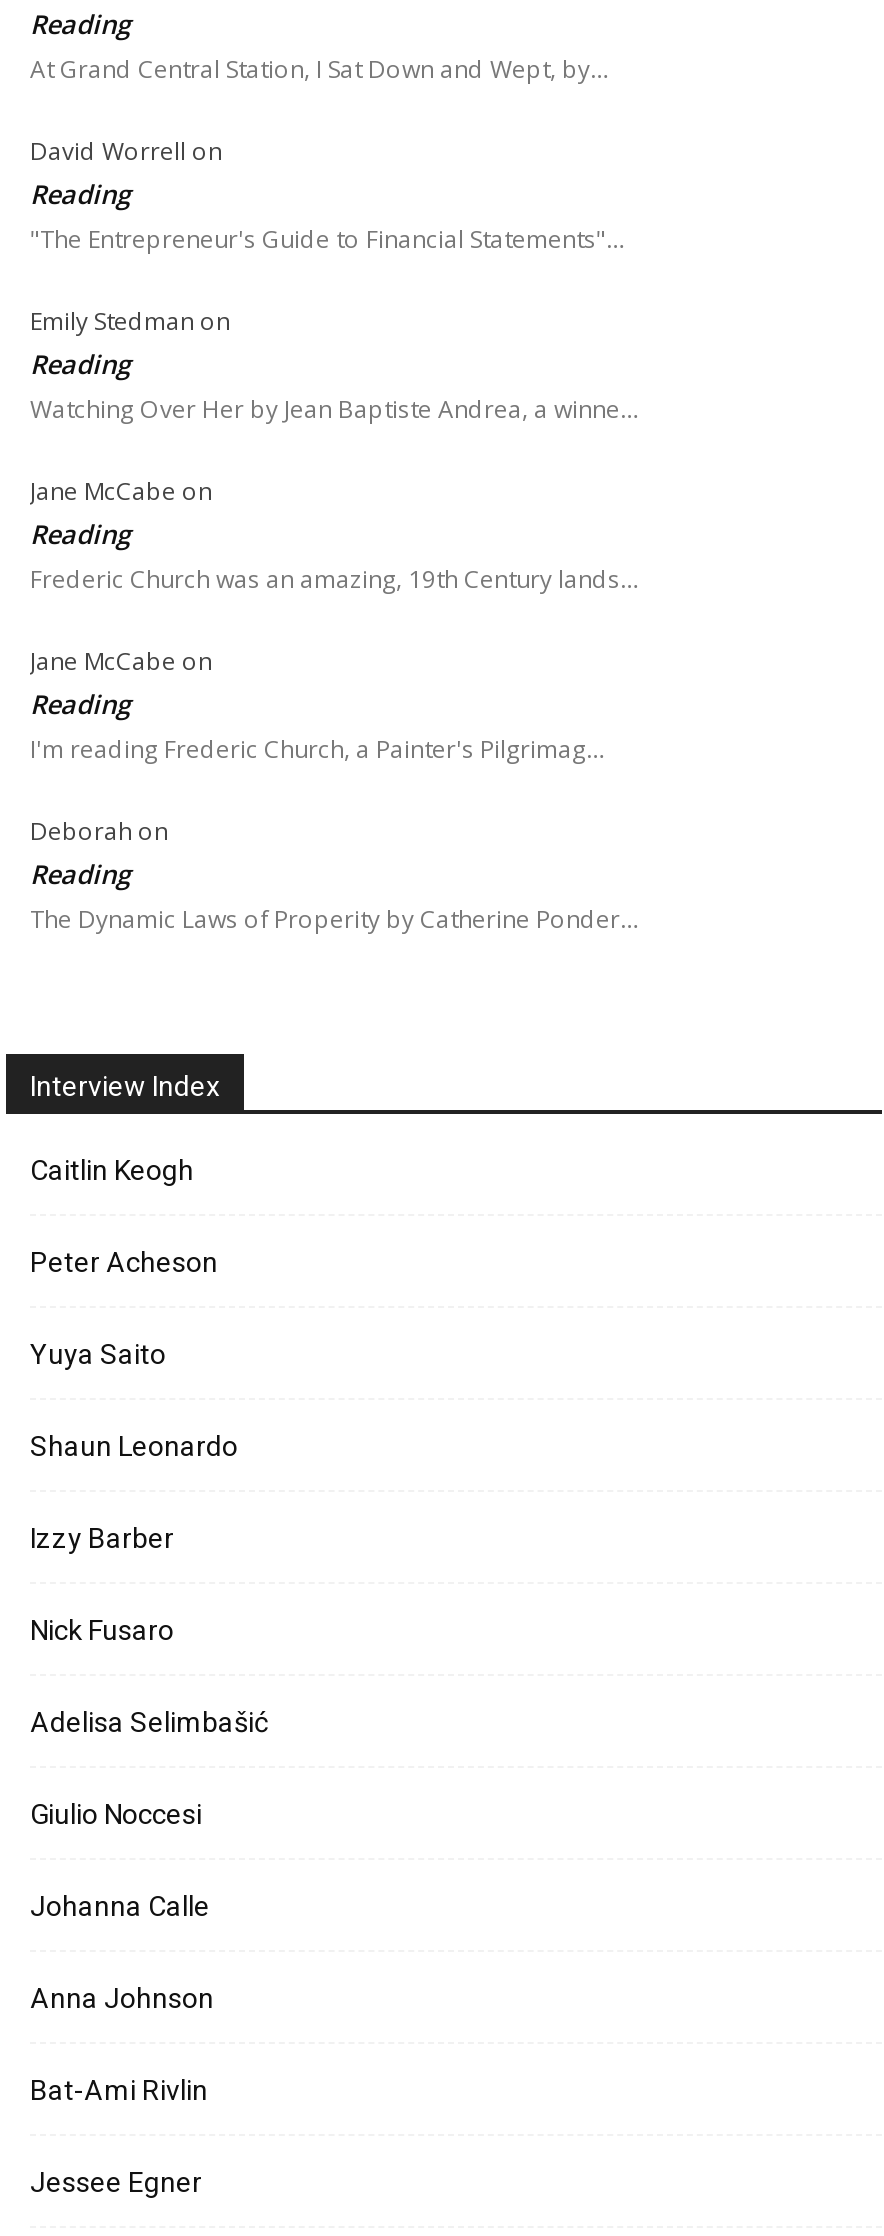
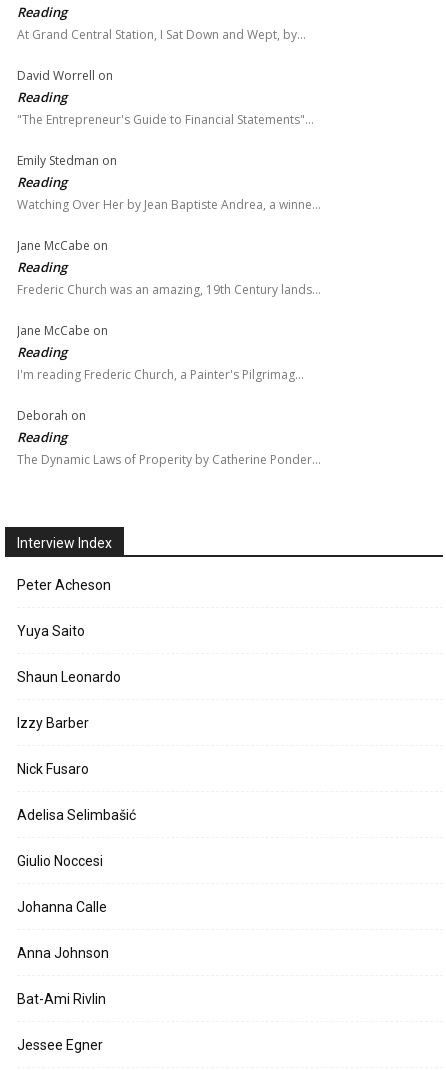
[30,1154,194,1186] Caitlin Keogh -> none

